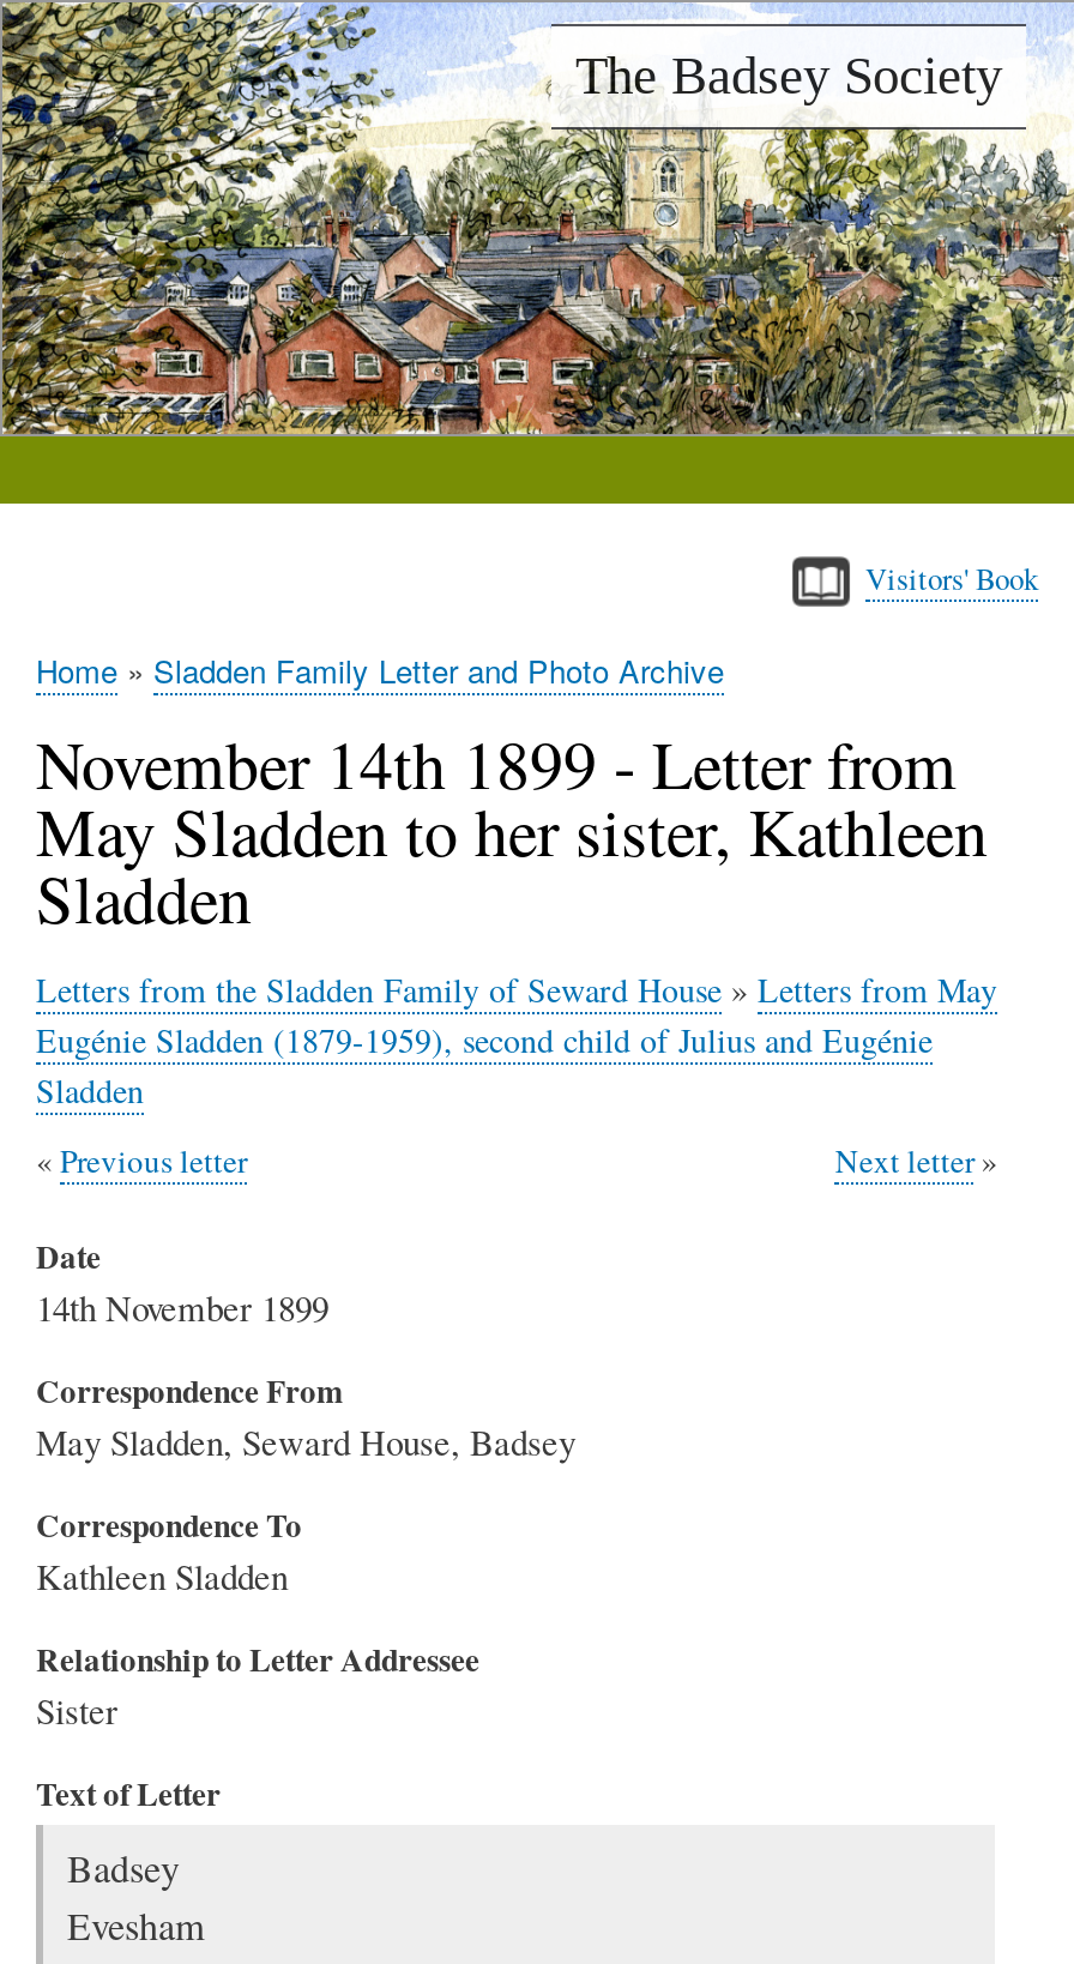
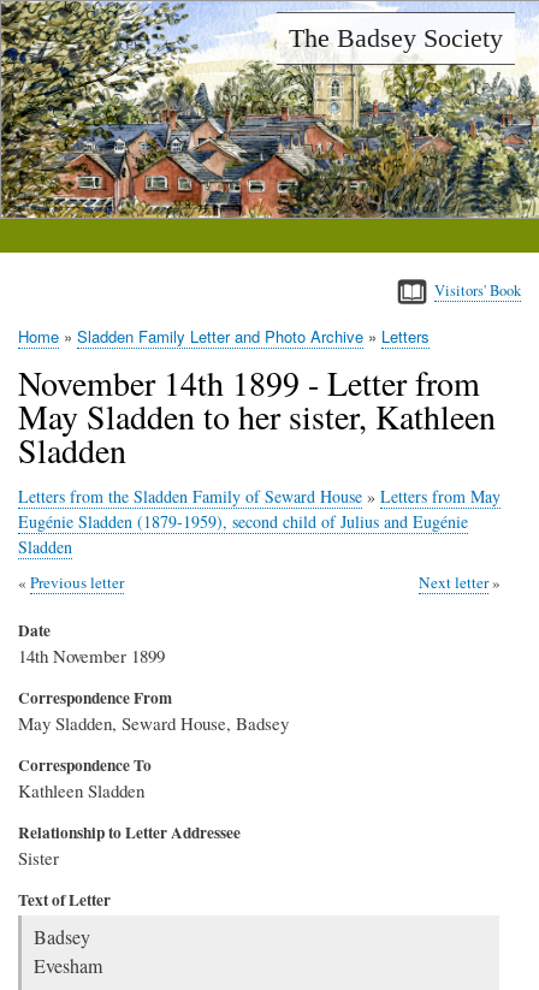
none -> [381,324,430,347] Letters

